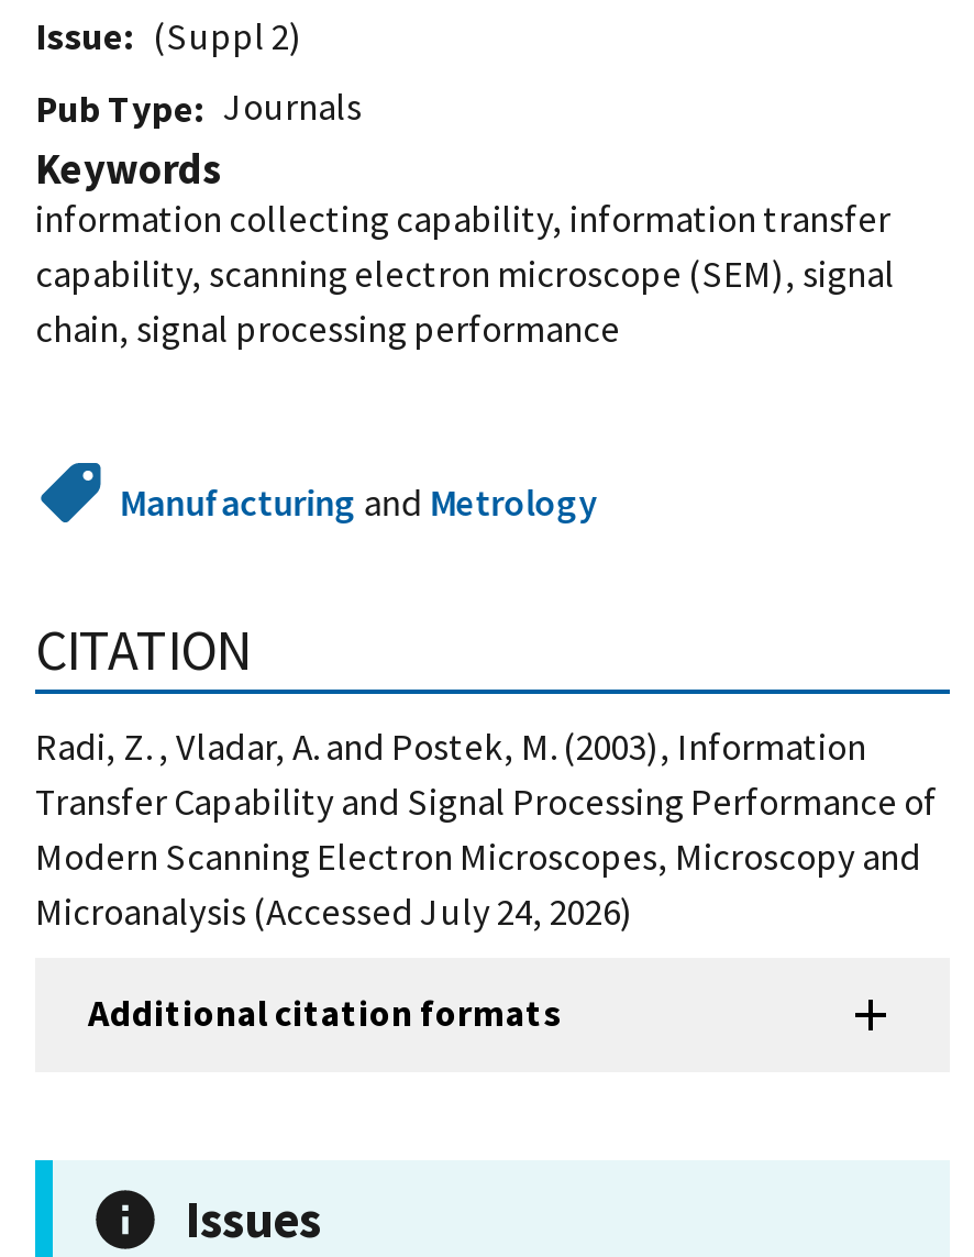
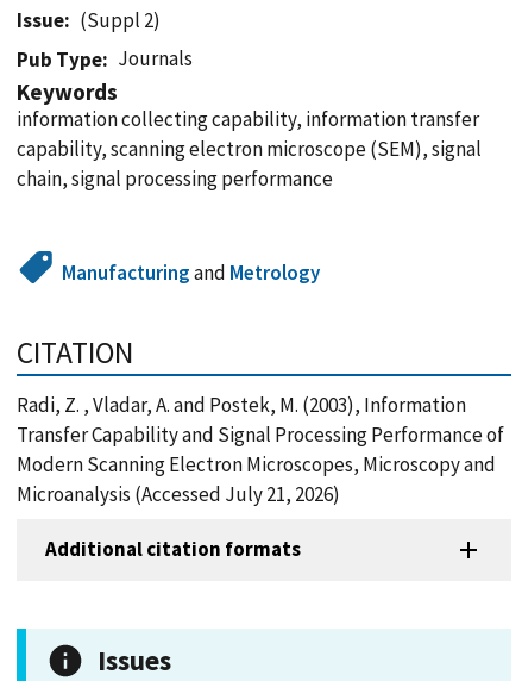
[35,887,633,936] Microanalysis (Accessed July 24, 2026) -> [17,481,340,507] Microanalysis (Accessed July 21, 2026)

